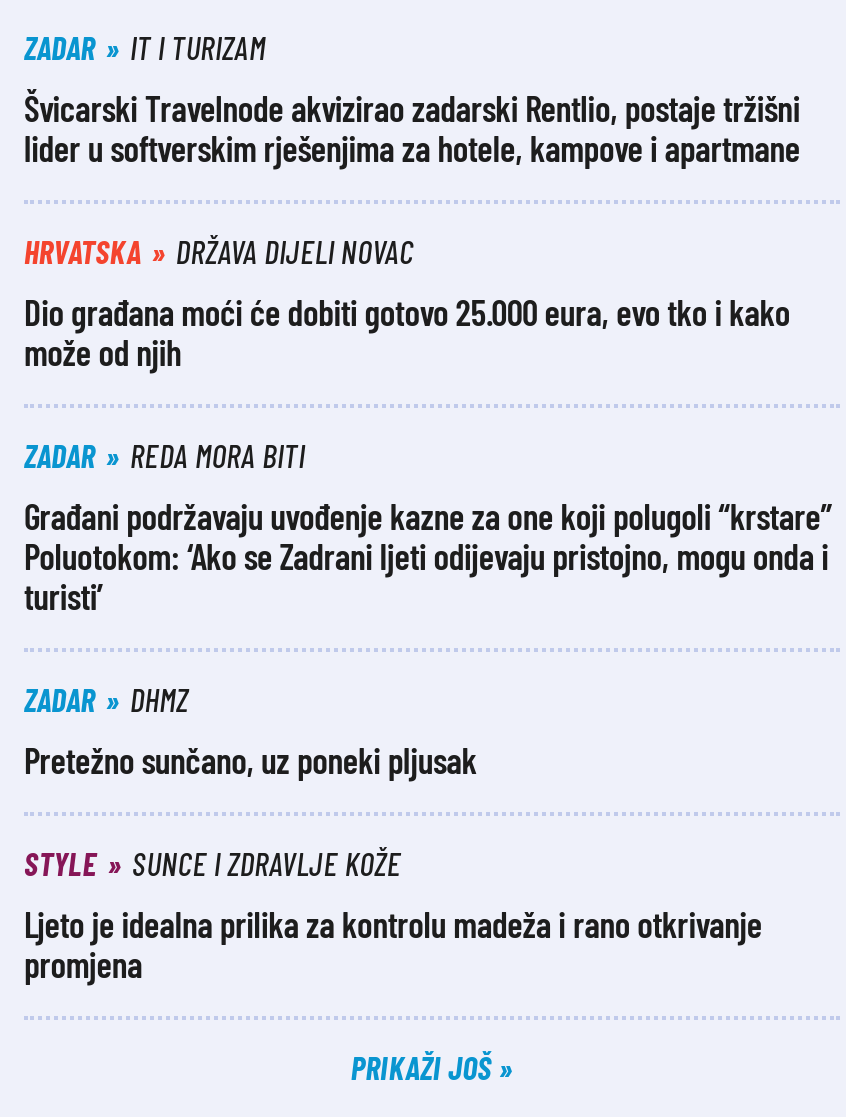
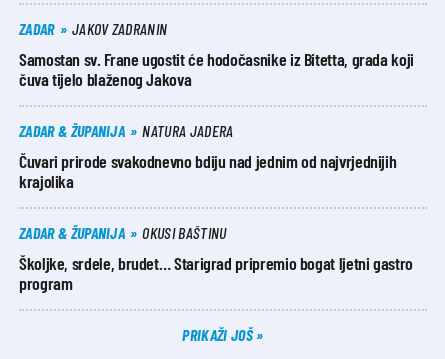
[24,28,832,986] IT I TURIZAM | Švicarski Travelnode akvizirao zadarski Rentlio, postaje tržišni | lider u softverskim rješenjima za hotele, kampove i apartmane | HRVATSKA | DRŽAVA DIJELI NOVAC | Dio građana moći će dobiti gotovo 25.000 eura, evo tko i kako | može od njih | ZADAR | REDA MORA BITI | Građani podržavaju uvođenje kazne za one koji polugoli “krstare” | Poluotokom: ‘Ako se Zadrani ljeti odijevaju pristojno, mogu onda i | turisti’ | ZADAR | DHMZ | Pretežno sunčano, uz poneki pljusak | STYLE | SUNCE I ZDRAVLJE KOŽE | Ljeto je idealna prilika za kontrolu madeža i rano otkrivanje | promjena -> [19,19,414,294] JAKOV ZADRANIN | Samostan sv. Frane ugostit će hodočasnike iz Bitetta, grada koji | čuva tijelo blaženog Jakova | ZADAR & ŽUPANIJA | NATURA JADERA | Čuvari prirode svakodnevno bdiju nad jednim od najvrjednijih | krajolika | ZADAR & ŽUPANIJA | OKUSI BAŠTINU | Školjke, srdele, brudet… Starigrad pripremio bogat ljetni gastro | program

